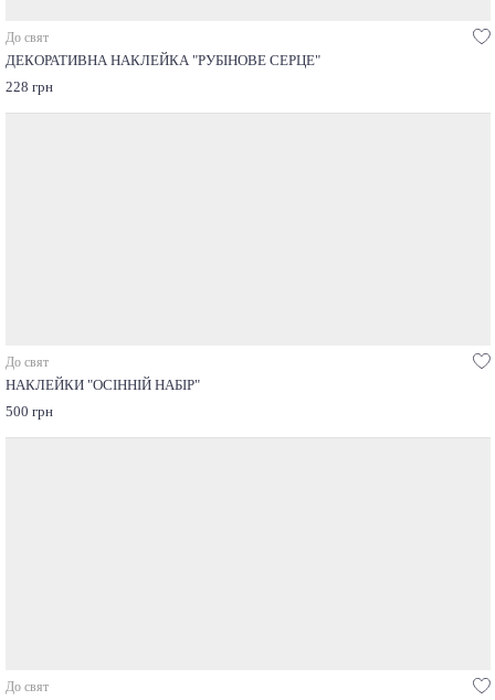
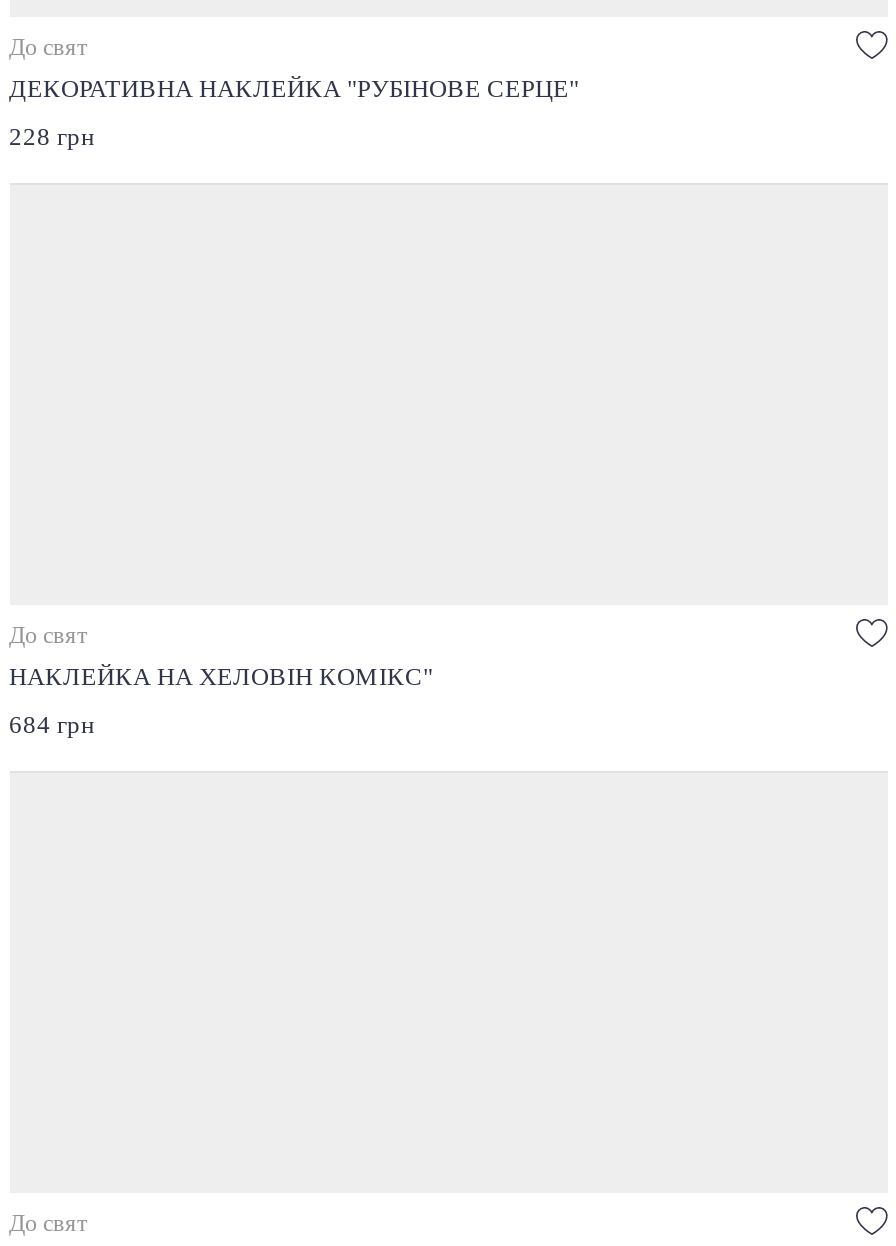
[5,378,199,393] НАКЛЕЙКИ "ОСІННІЙ НАБІР" -> [9,663,433,691] НАКЛЕЙКА НА ХЕЛОВІН КОМІКС"
[5,404,52,420] 500 грн -> [9,711,95,739] 684 грн

